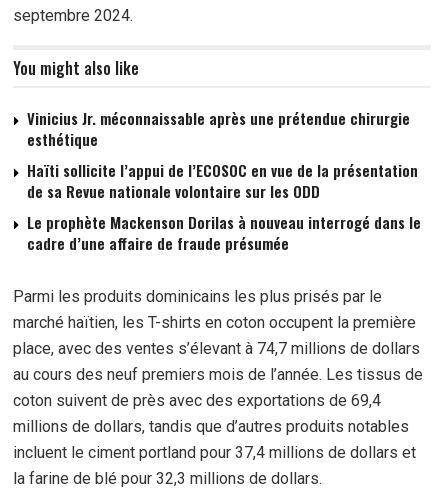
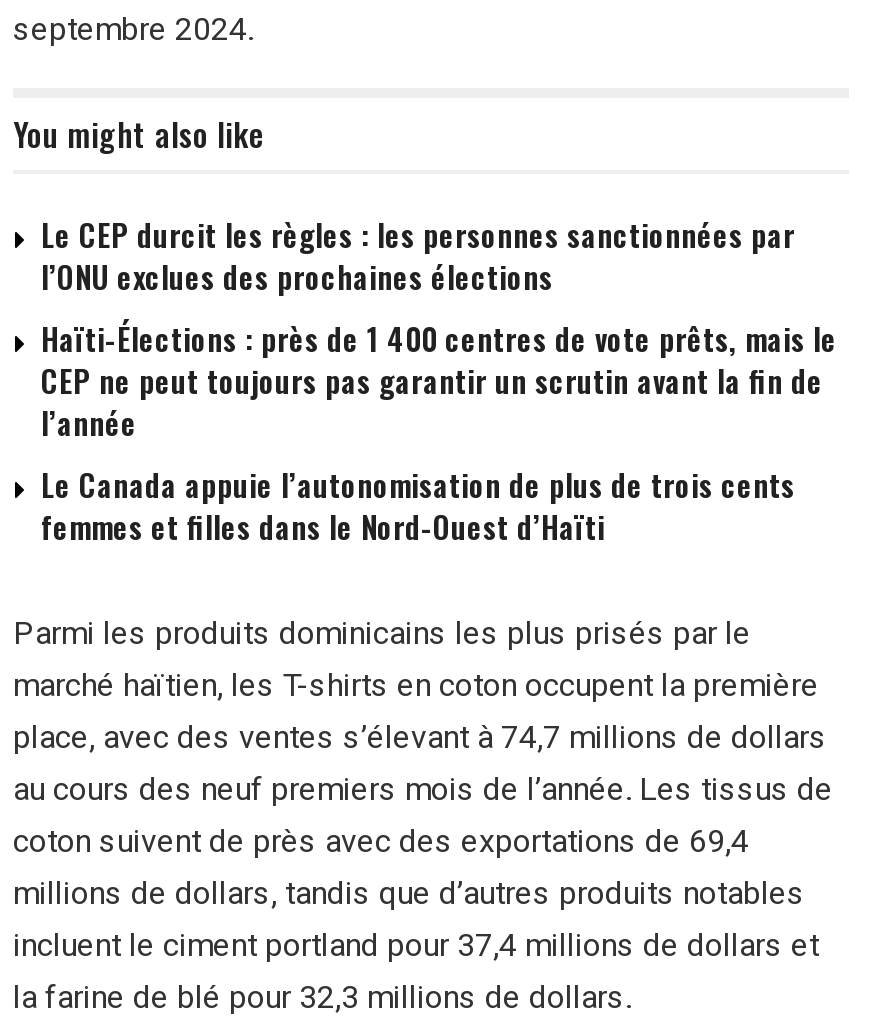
[27,107,421,254] Vinicius Jr. méconnaissable après une prétendue chirurgie | esthétique | Haïti sollicite l’appui de l’ECOSOC en vue de la présentation | de sa Revue nationale volontaire sur les ODD | Le prophète Mackenson Dorilas à nouveau interrogé dans le | cadre d’une affaire de fraude présumée -> [41,212,837,548] Le CEP durcit les règles : les personnes sanctionnées par | l’ONU exclues des prochaines élections | Haïti-Élections : près de 1 400 centres de vote prêts, mais le | CEP ne peut toujours pas garantir un scrutin avant la fin de | l’année | Le Canada appuie l’autonomisation de plus de trois cents | femmes et filles dans le Nord-Ouest d’Haïti

